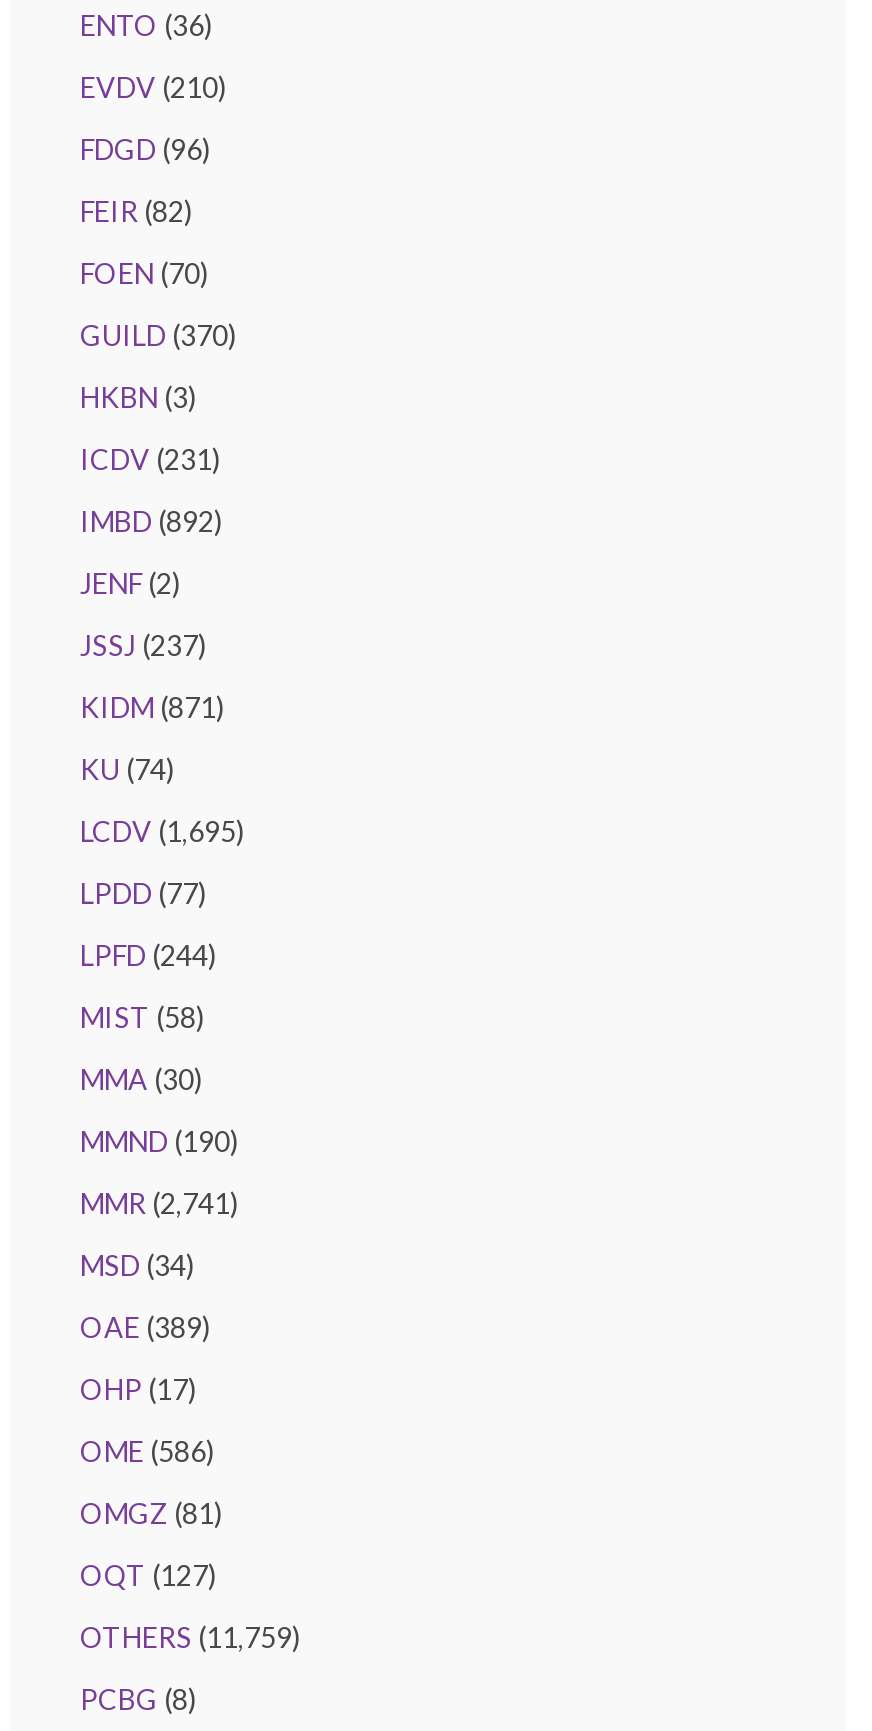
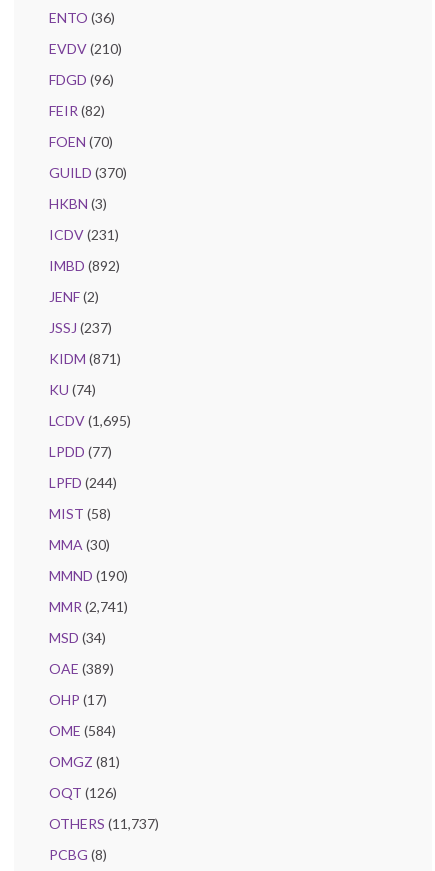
[80,1435,214,1469] OME (586) -> [49,722,116,739] OME (584)
[80,1559,216,1593] OQT (127) -> [49,784,117,801] OQT (126)
[80,1621,300,1655] OTHERS (11,759) -> [49,815,159,832] OTHERS (11,737)

